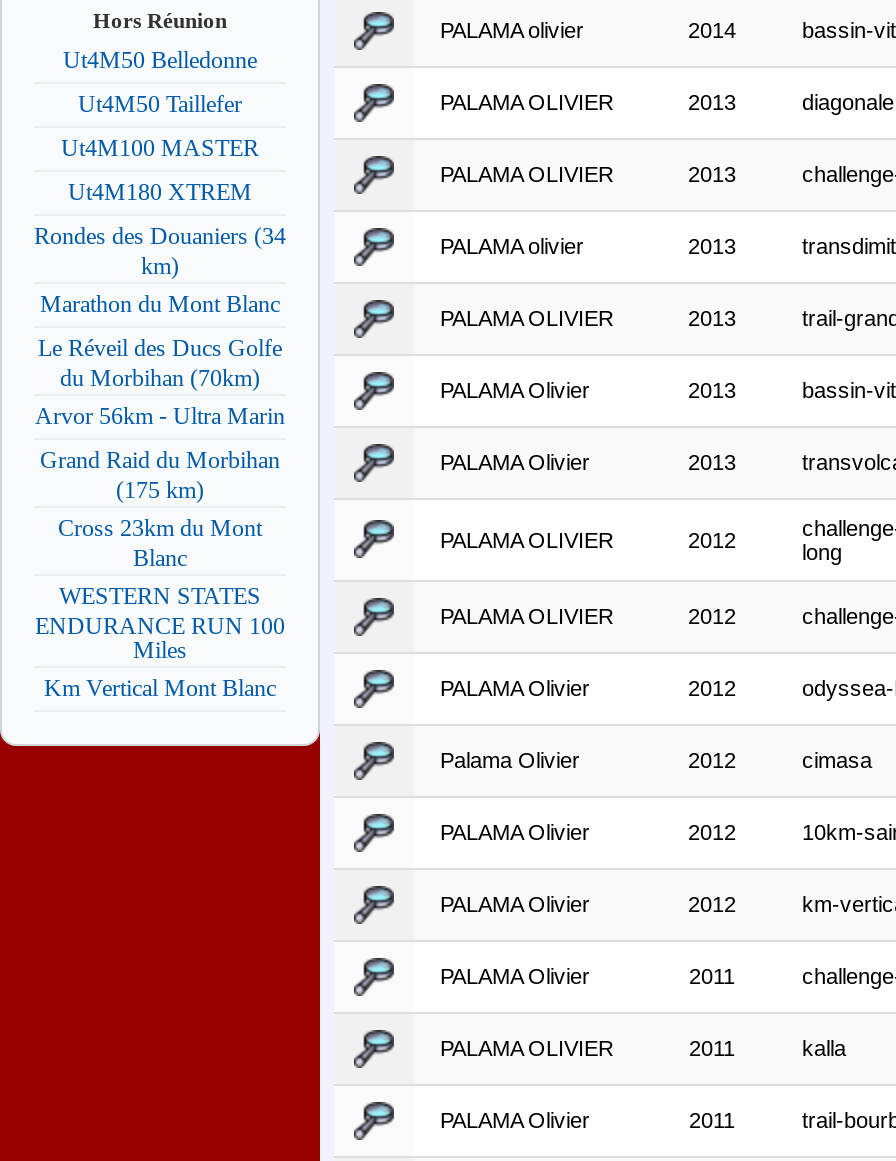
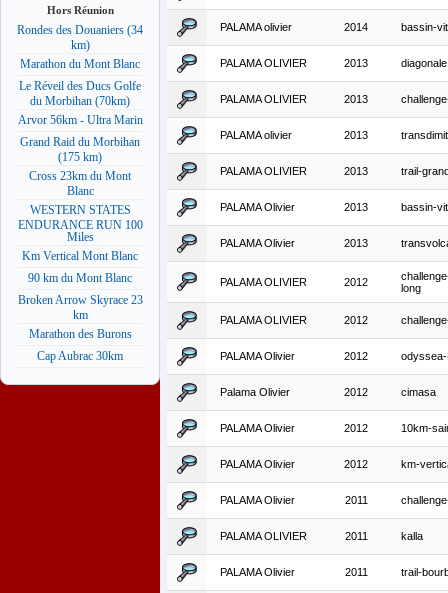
[61,47,259,207] Ut4M50 Belledonne | Ut4M50 Taillefer | Ut4M100 MASTER | Ut4M180 XTREM -> none
moved [34,223,286,703] -> [17,23,143,263]: Rondes des Douaniers (34 | km) | Marathon du Mont Blanc | ... | Miles | Km Vertical Mont Blanc
none -> [17,271,142,363] 90 km du Mont Blanc | Broken Arrow Skyrace 23 | km | Marathon des Burons | Cap Aubrac 30km

